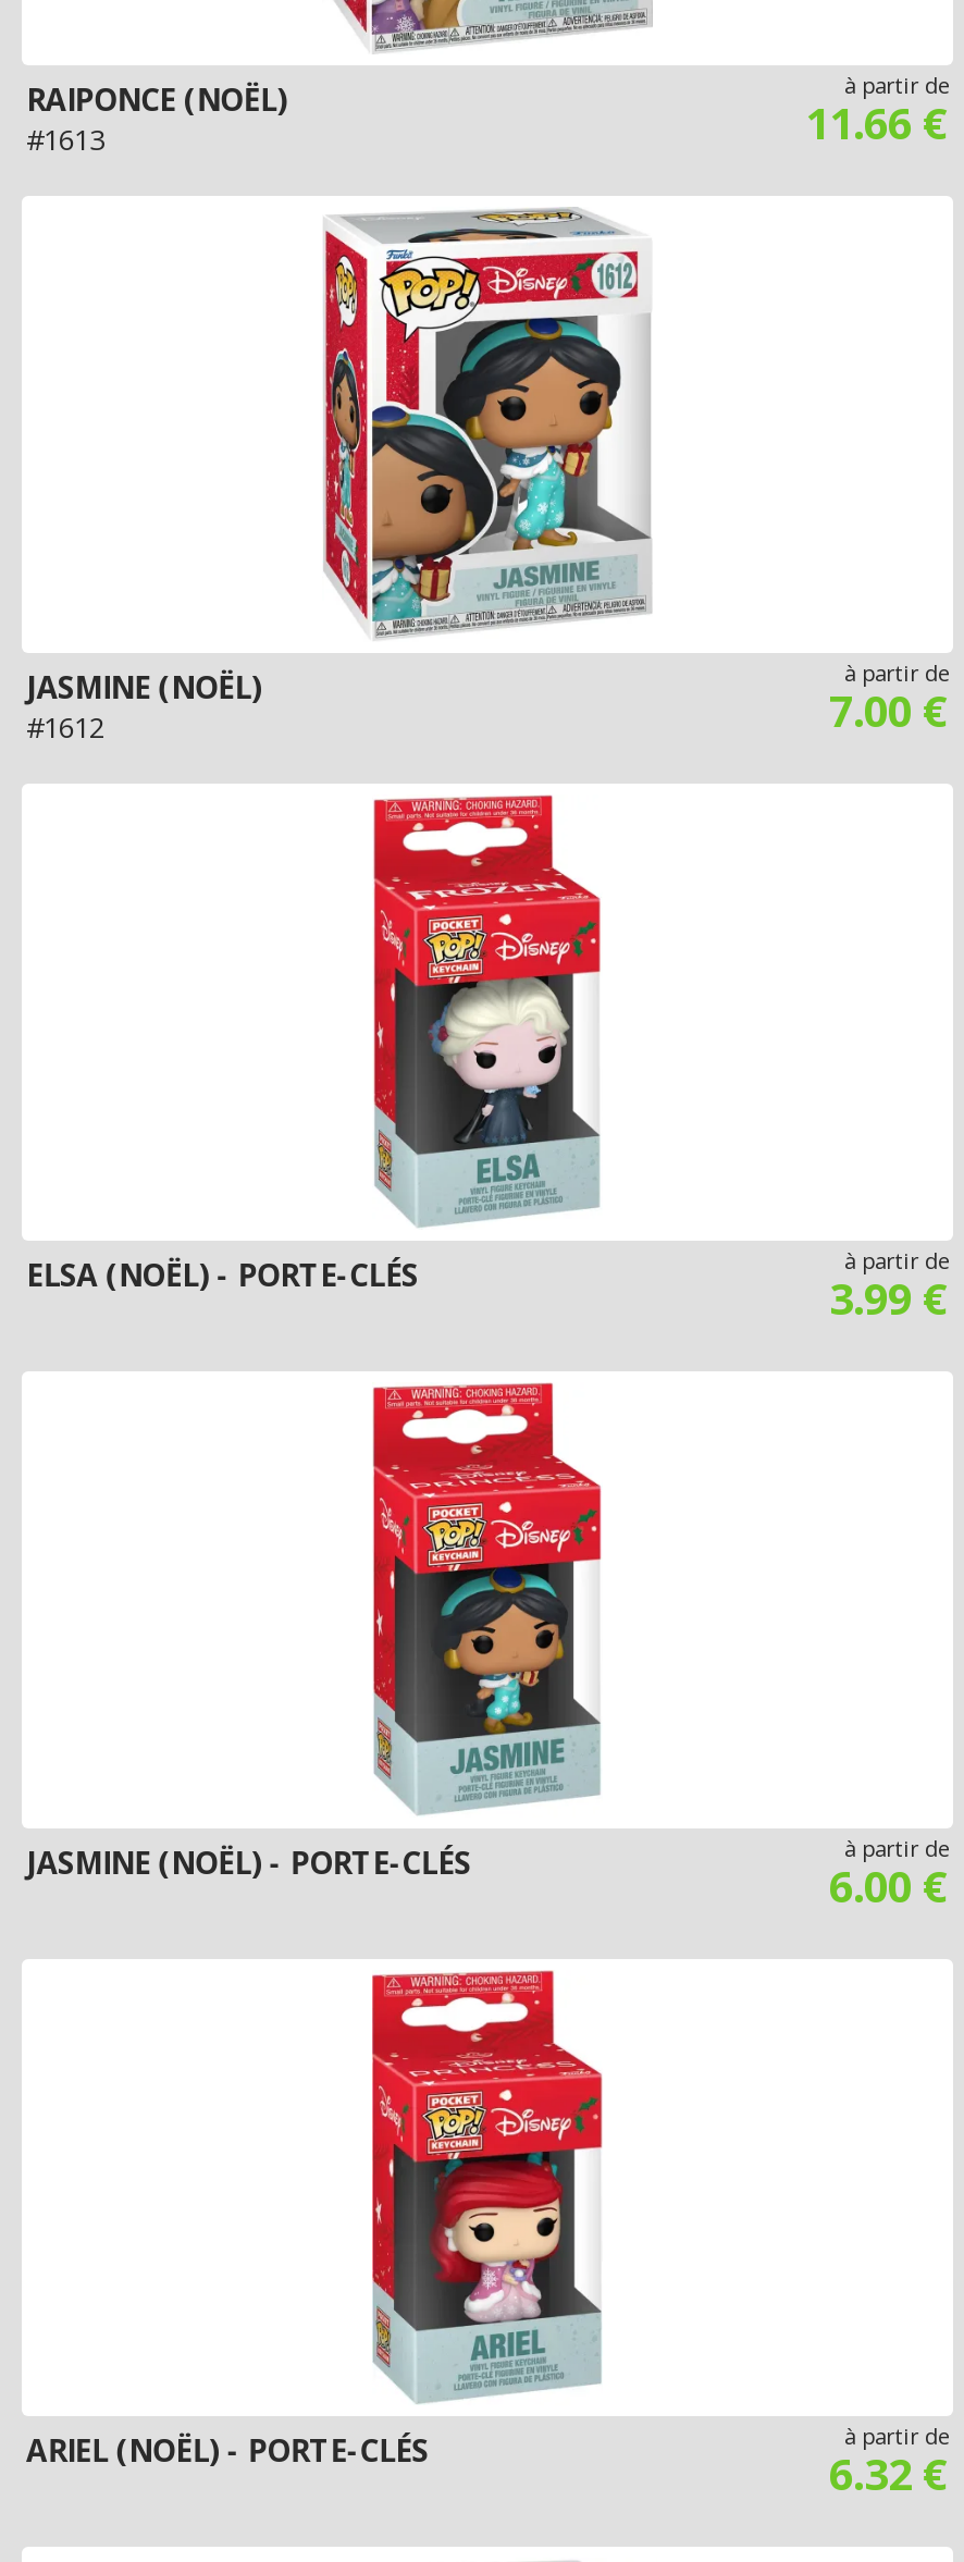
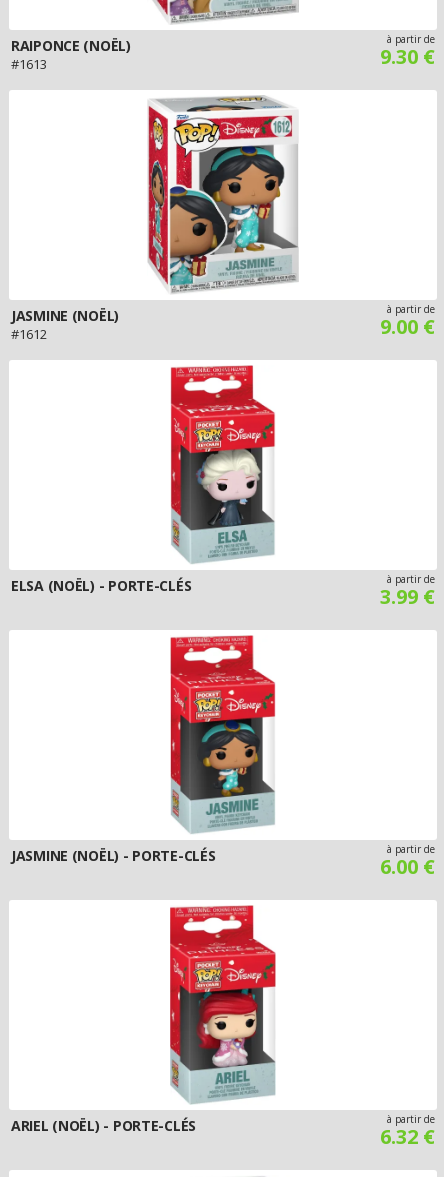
[805,94,949,152] 11.66 € -> [380,43,435,70] 9.30 €
[829,681,949,740] 7.00 € -> [380,313,435,340] 9.00 €

